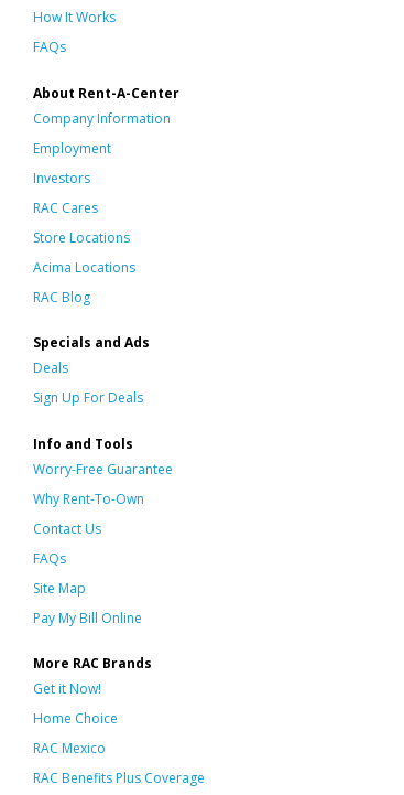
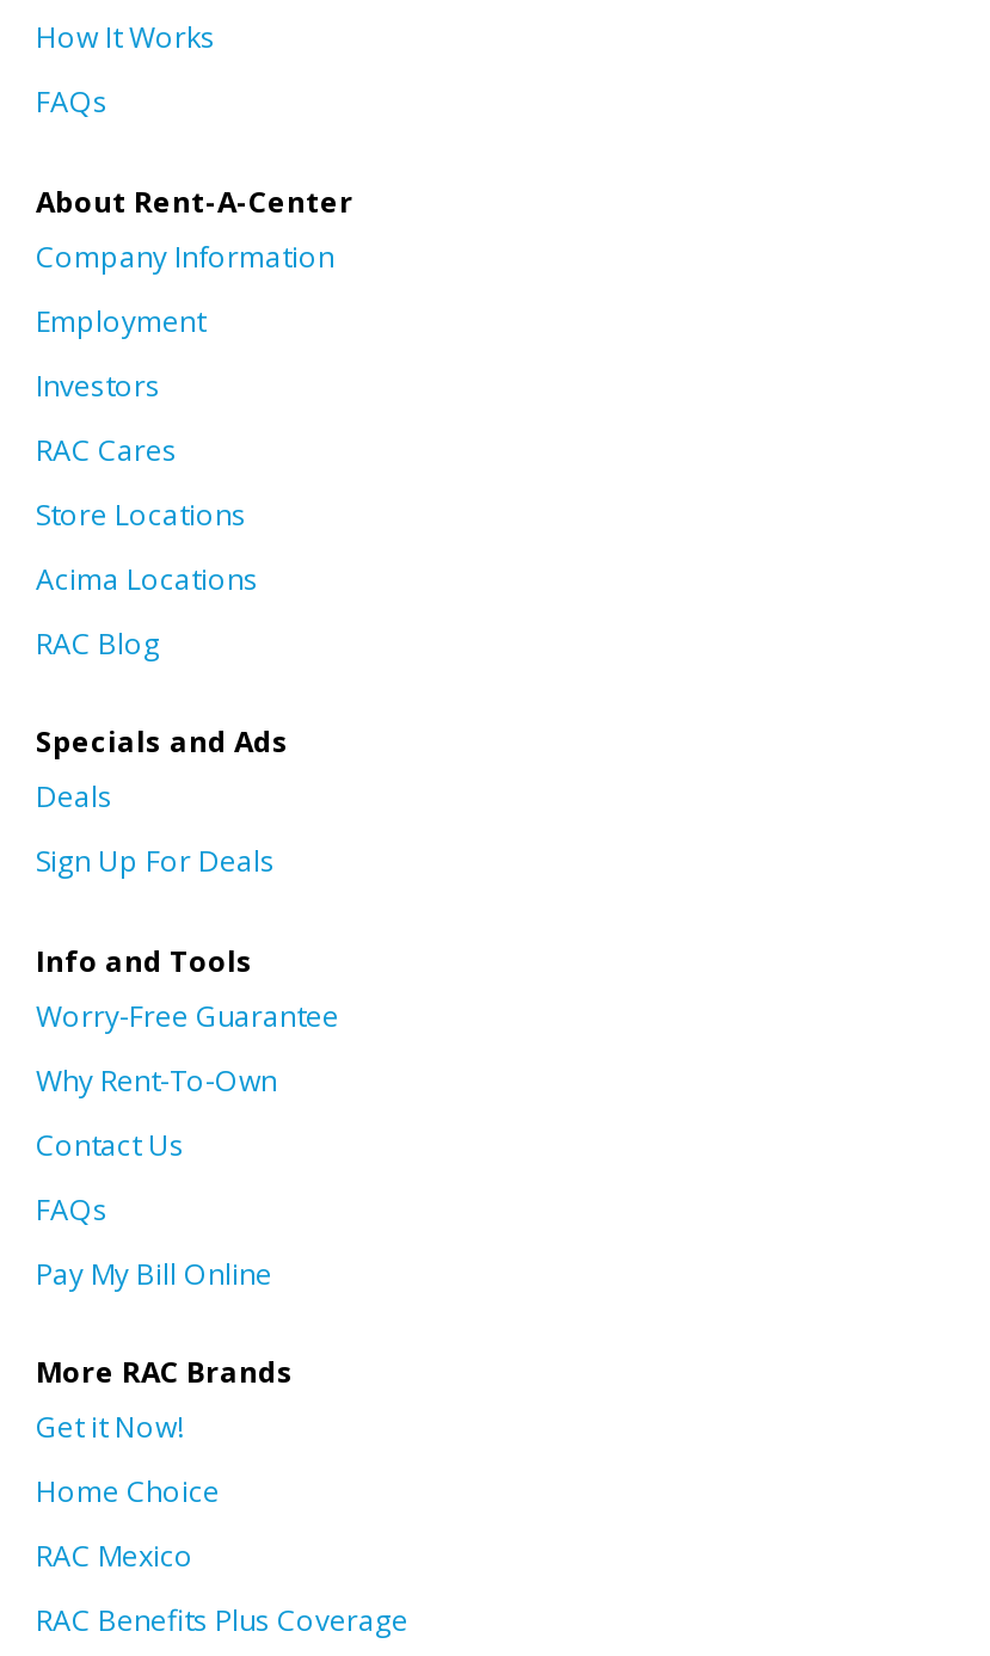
[33,578,86,597] Site Map -> none

